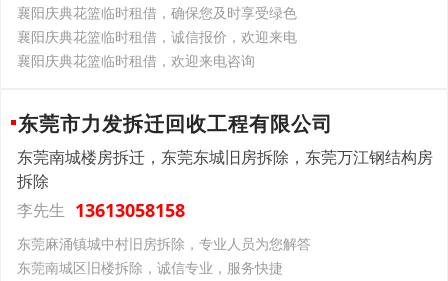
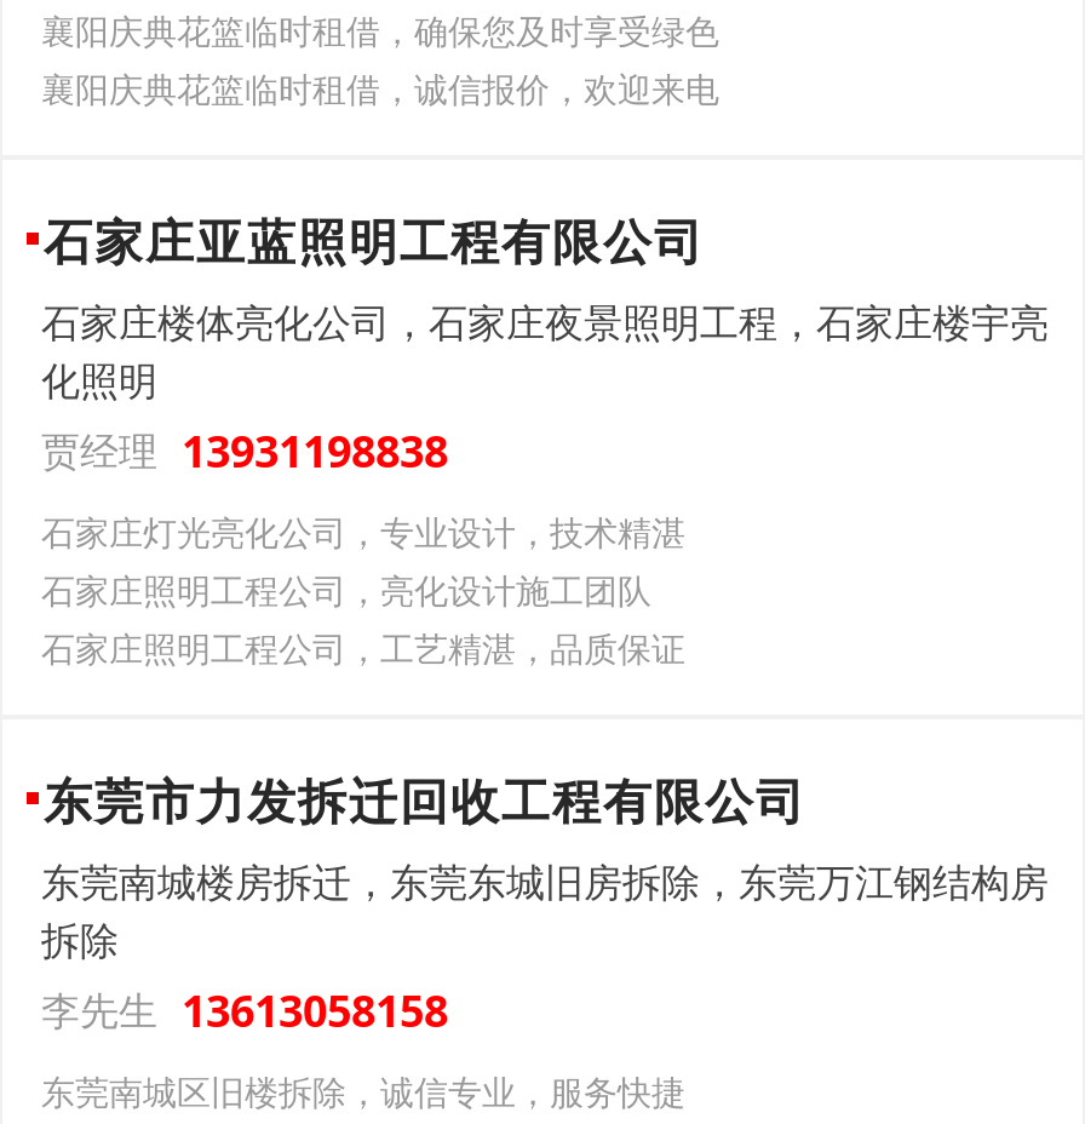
[17,51,255,70] 襄阳庆典花篮临时租借，欢迎来电咨询 -> [41,209,1049,671] 石家庄亚蓝照明工程有限公司 | 石家庄楼体亮化公司，石家庄夜景照明工程，石家庄楼宇亮 | 化照明 | 贾经理 13931198838 | 石家庄灯光亮化公司，专业设计，技术精湛 | 石家庄照明工程公司，亮化设计施工团队 | 石家庄照明工程公司，工艺精湛，品质保证
moved [17,110,433,222] -> [41,768,1049,1040]: 东莞市力发拆迁回收工程有限公司 | 东莞南城楼房拆迁，东莞东城旧房拆除，东莞万江钢结构房 | 拆除 | 李先生 13613058158
[17,234,311,253] 东莞麻涌镇城中村旧房拆除，专业人员为您解答 -> none

